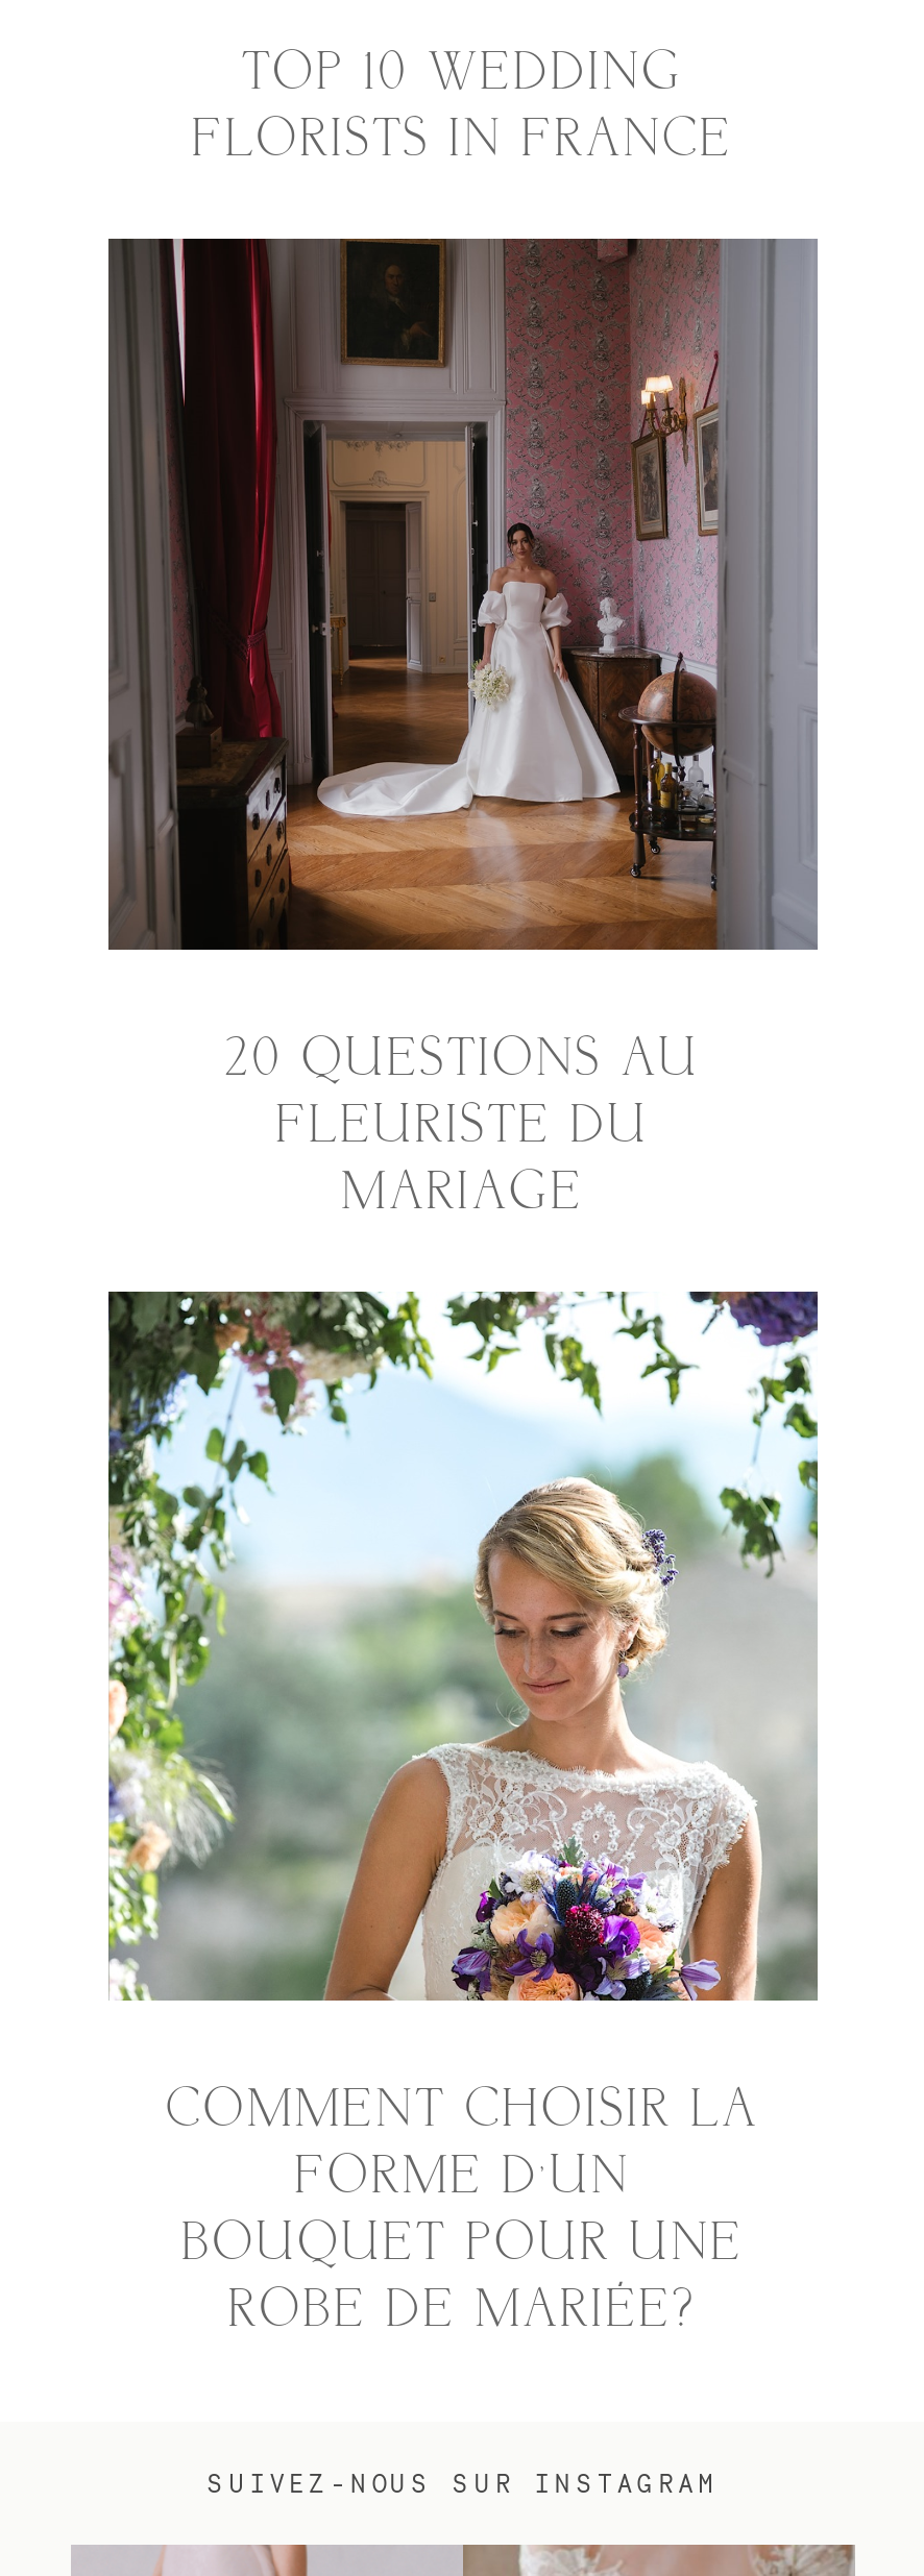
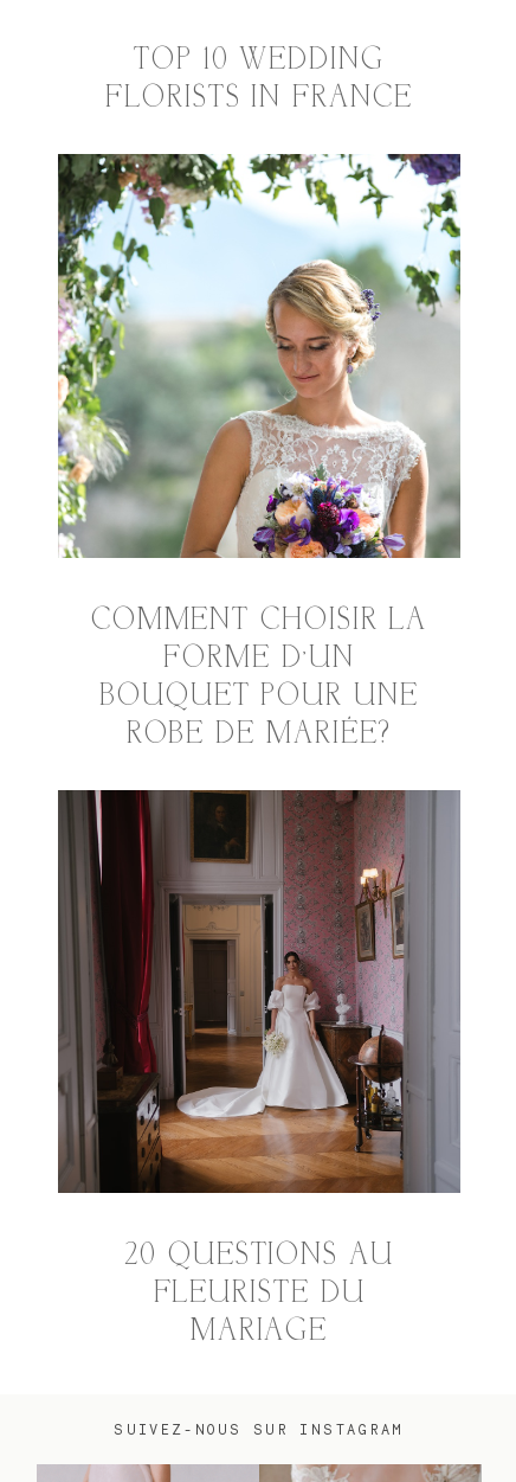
moved [106,237,820,1225] -> [58,789,462,1350]: [image] | 20 QUESTIONS AU | FLEURISTE DU | MARIAGE
moved [104,1287,822,2343] -> [56,153,463,752]: [image] | COMMENT CHOISIR LA | FORME D’UN | BOUQUET POUR UNE | ROBE DE MARIÉE?

